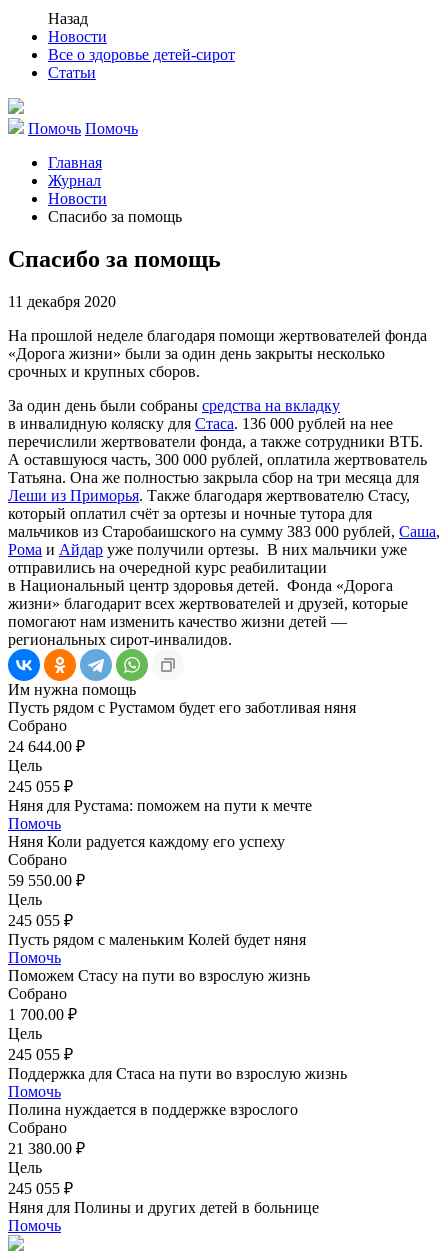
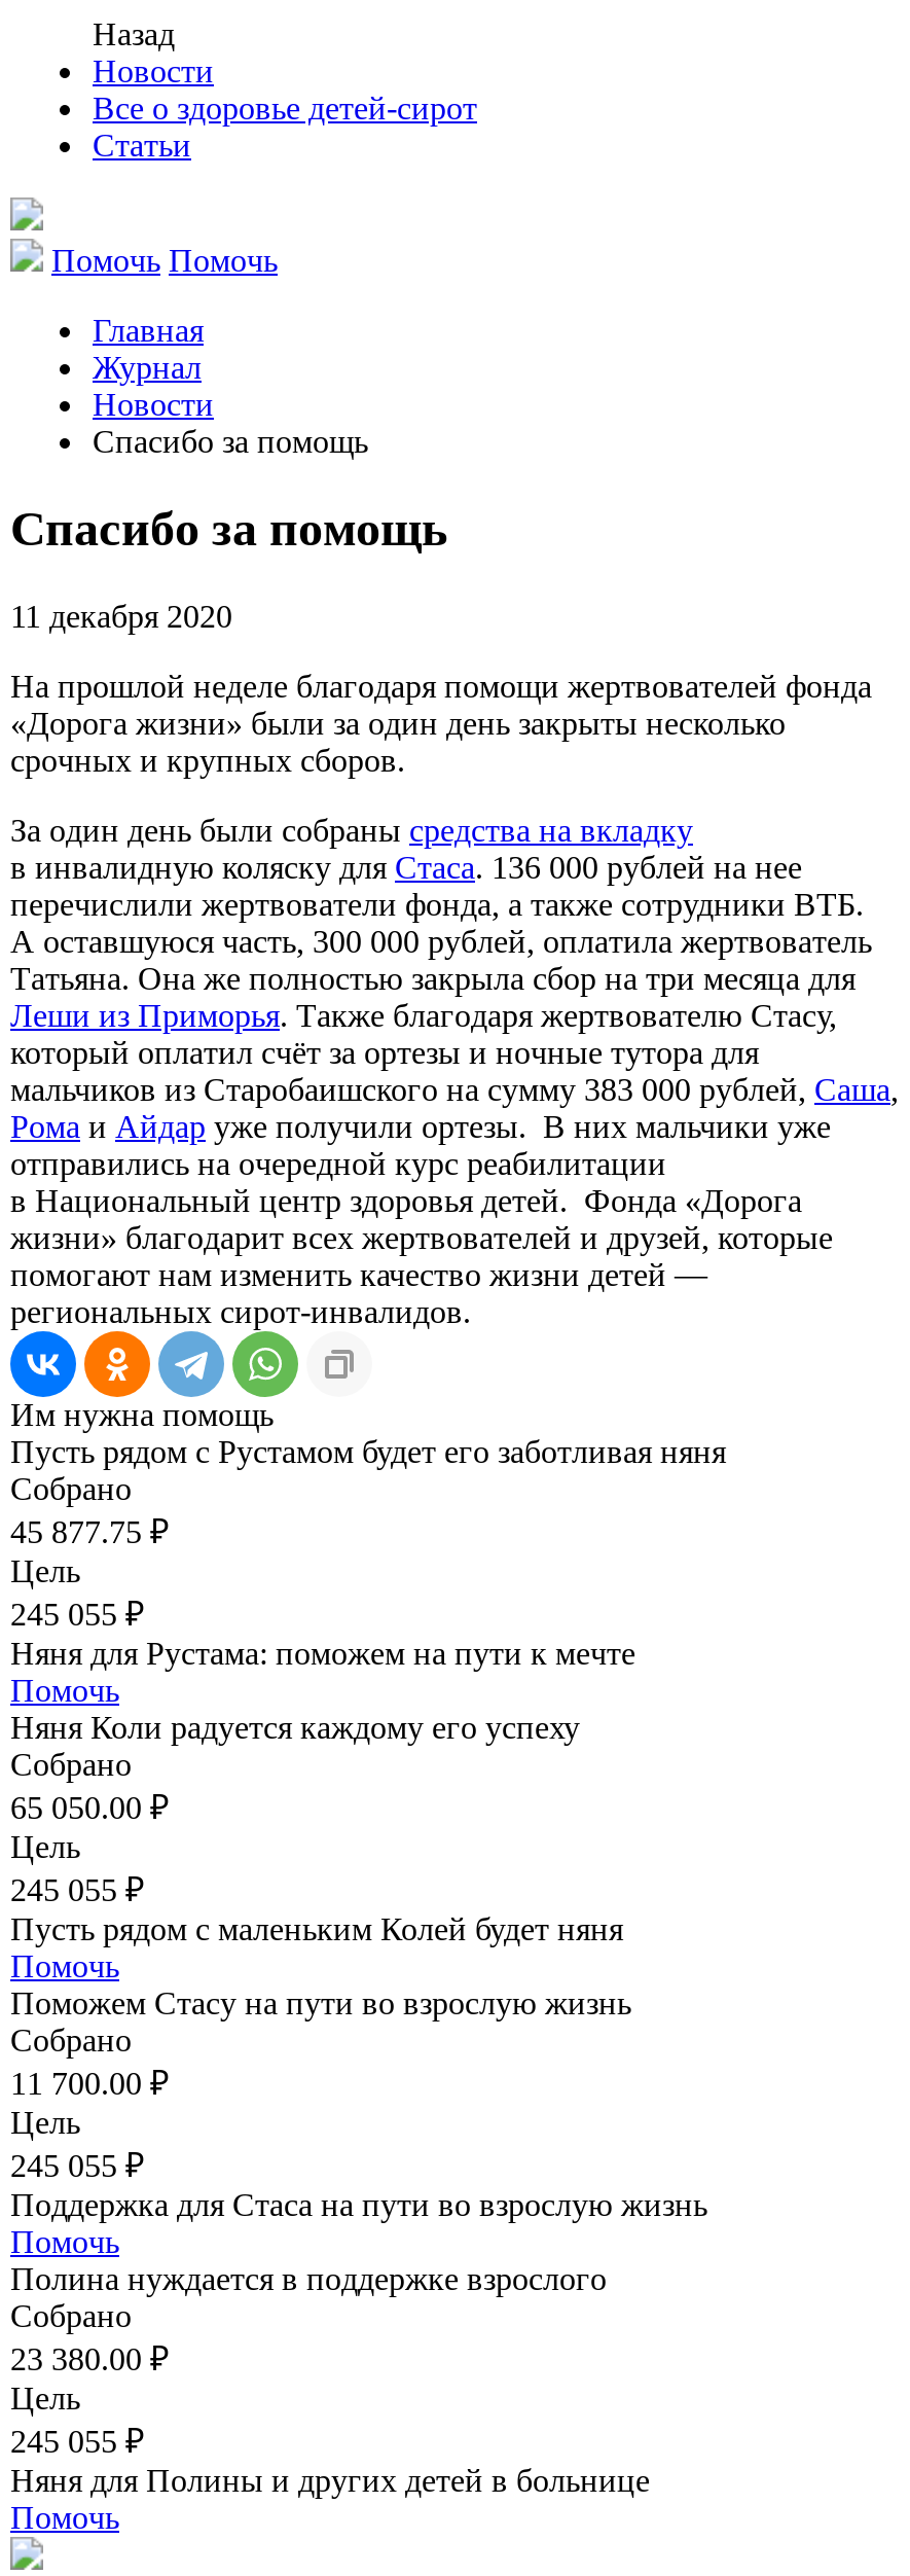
[8,738,85,755] 24 644.00 ₽ -> [10,1514,169,1549] 45 877.75 ₽
[8,872,85,889] 59 550.00 ₽ -> [10,1790,169,1825] 65 050.00 ₽
[8,1006,77,1023] 1 700.00 ₽ -> [10,2065,169,2100] 11 700.00 ₽
[8,1140,85,1157] 21 380.00 ₽ -> [10,2341,169,2376] 23 380.00 ₽

